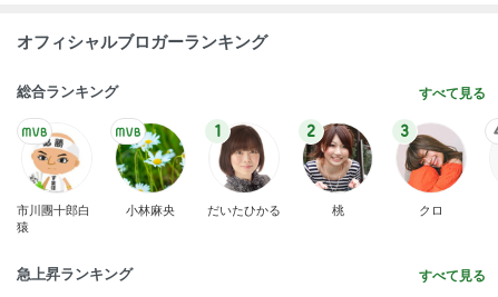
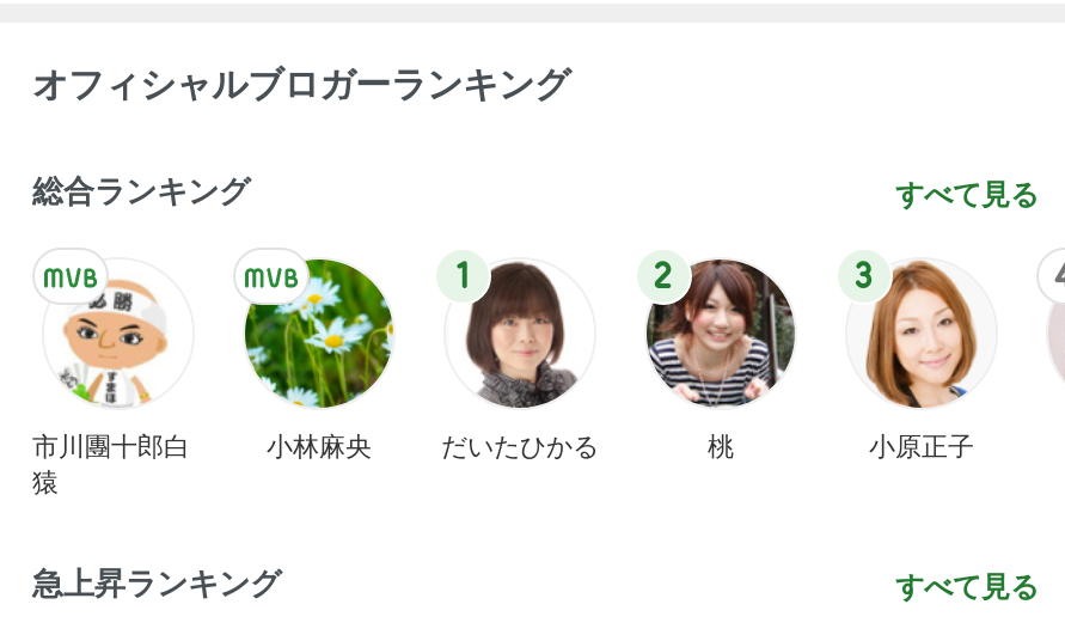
[398,125,465,217] [image] | クロ -> [852,260,991,460] [image] | 小原正子

